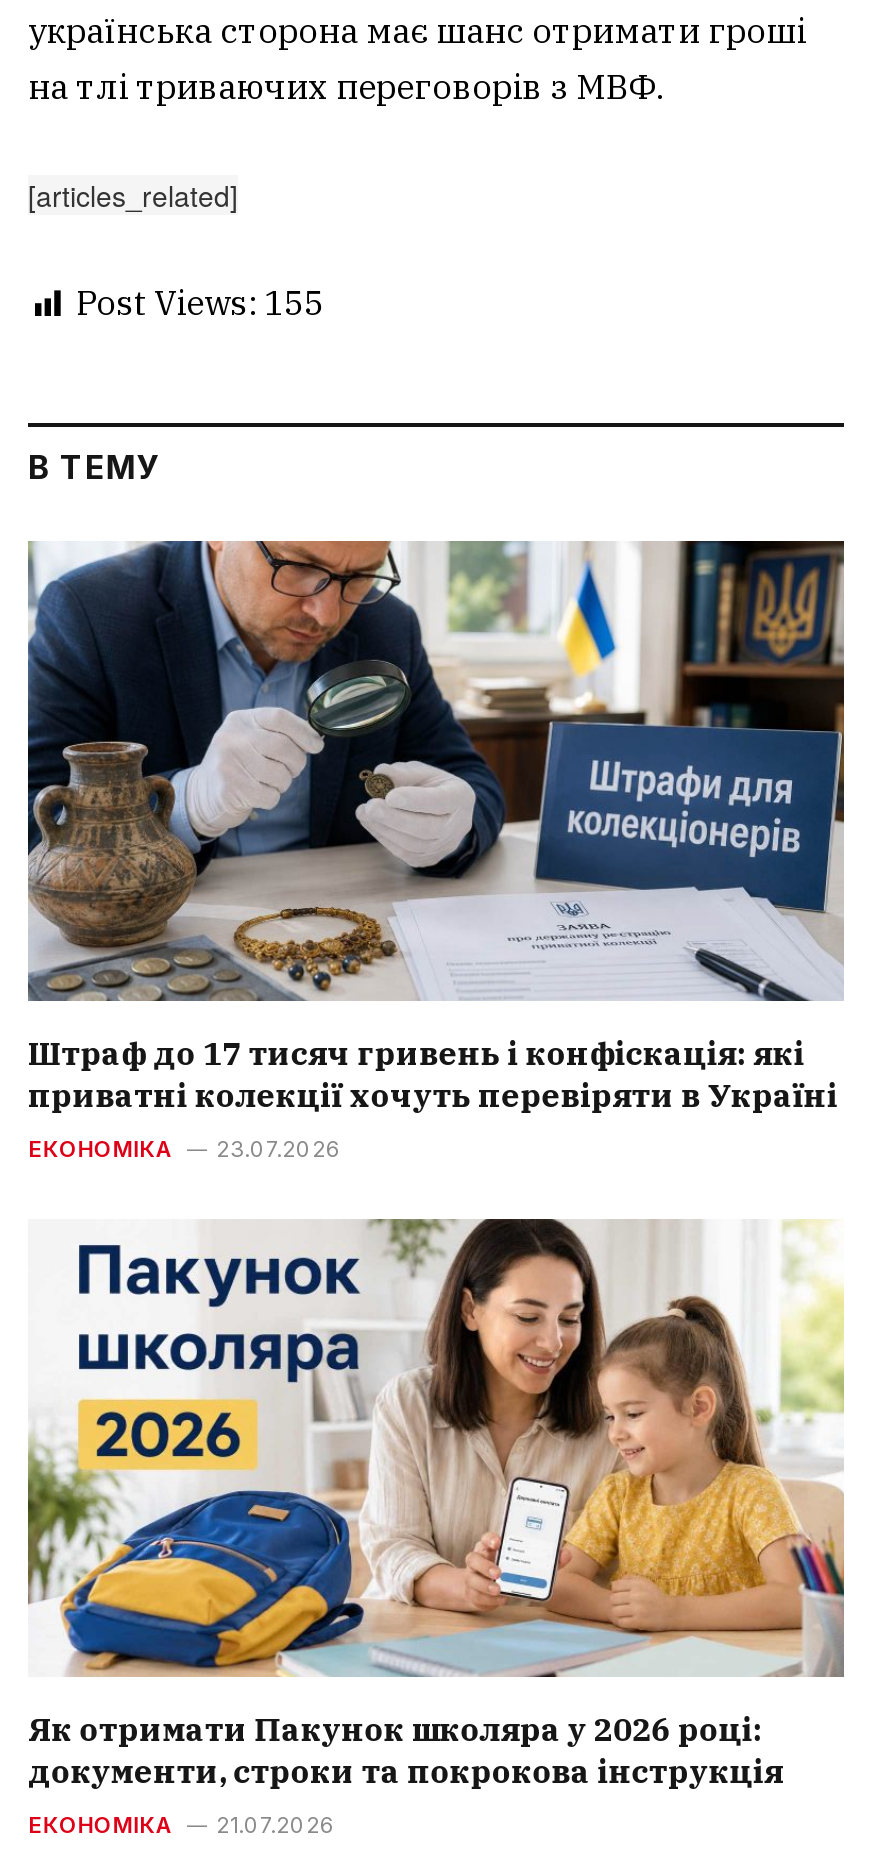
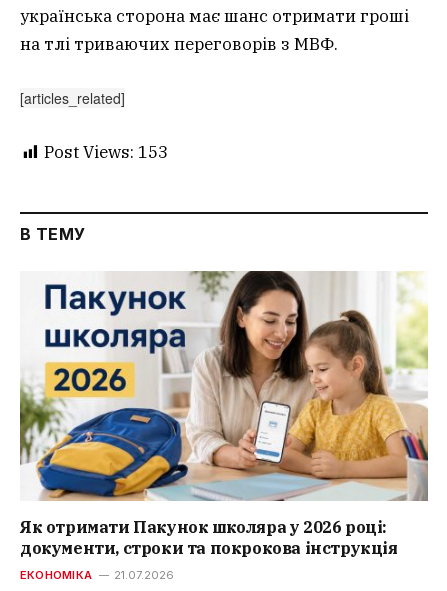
[76,282,324,326] Post Views: 155 -> [44,141,168,163] Post Views: 153
[26,539,846,1162] [image] | Штраф до 17 тисяч гривень і конфіскація: які | приватні колекції хочуть перевіряти в Україні | ЕКОНОМІКА | 23.07.2026 -> none

